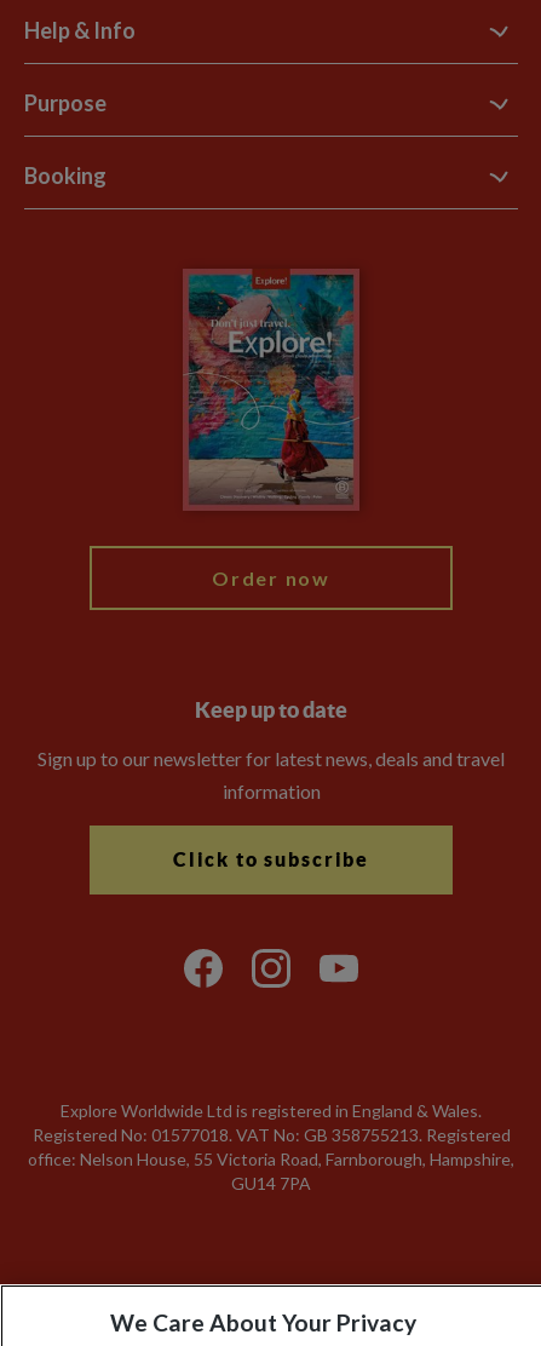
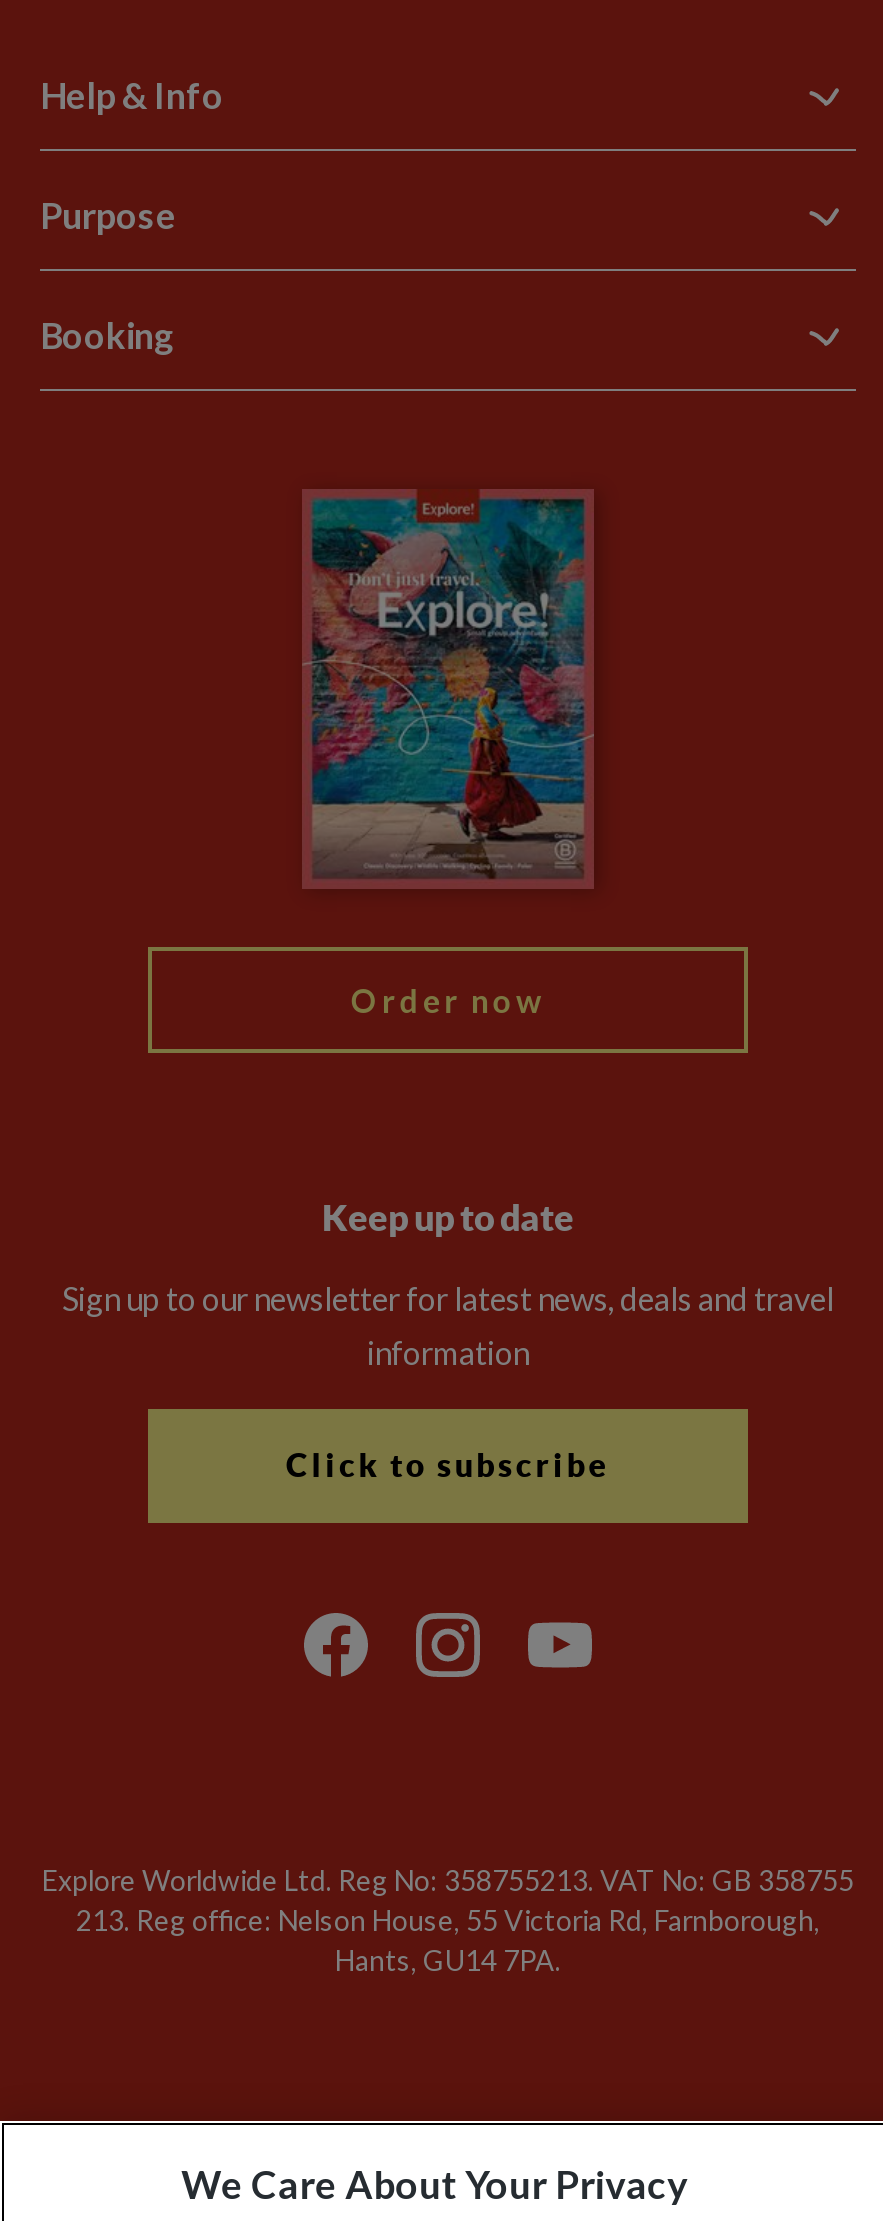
[28,1100,514,1193] Explore Worldwide Ltd is registered in England & Wales. | Registered No: 01577018. VAT No: GB 358755213. Registered | office: Nelson House, 55 Victoria Road, Farnborough, Hampshire, | GU14 7PA -> [42,1863,854,1977] Explore Worldwide Ltd. Reg No: 358755213. VAT No: GB 358755 | 213. Reg office: Nelson House, 55 Victoria Rd, Farnborough, | Hants, GU14 7PA.

